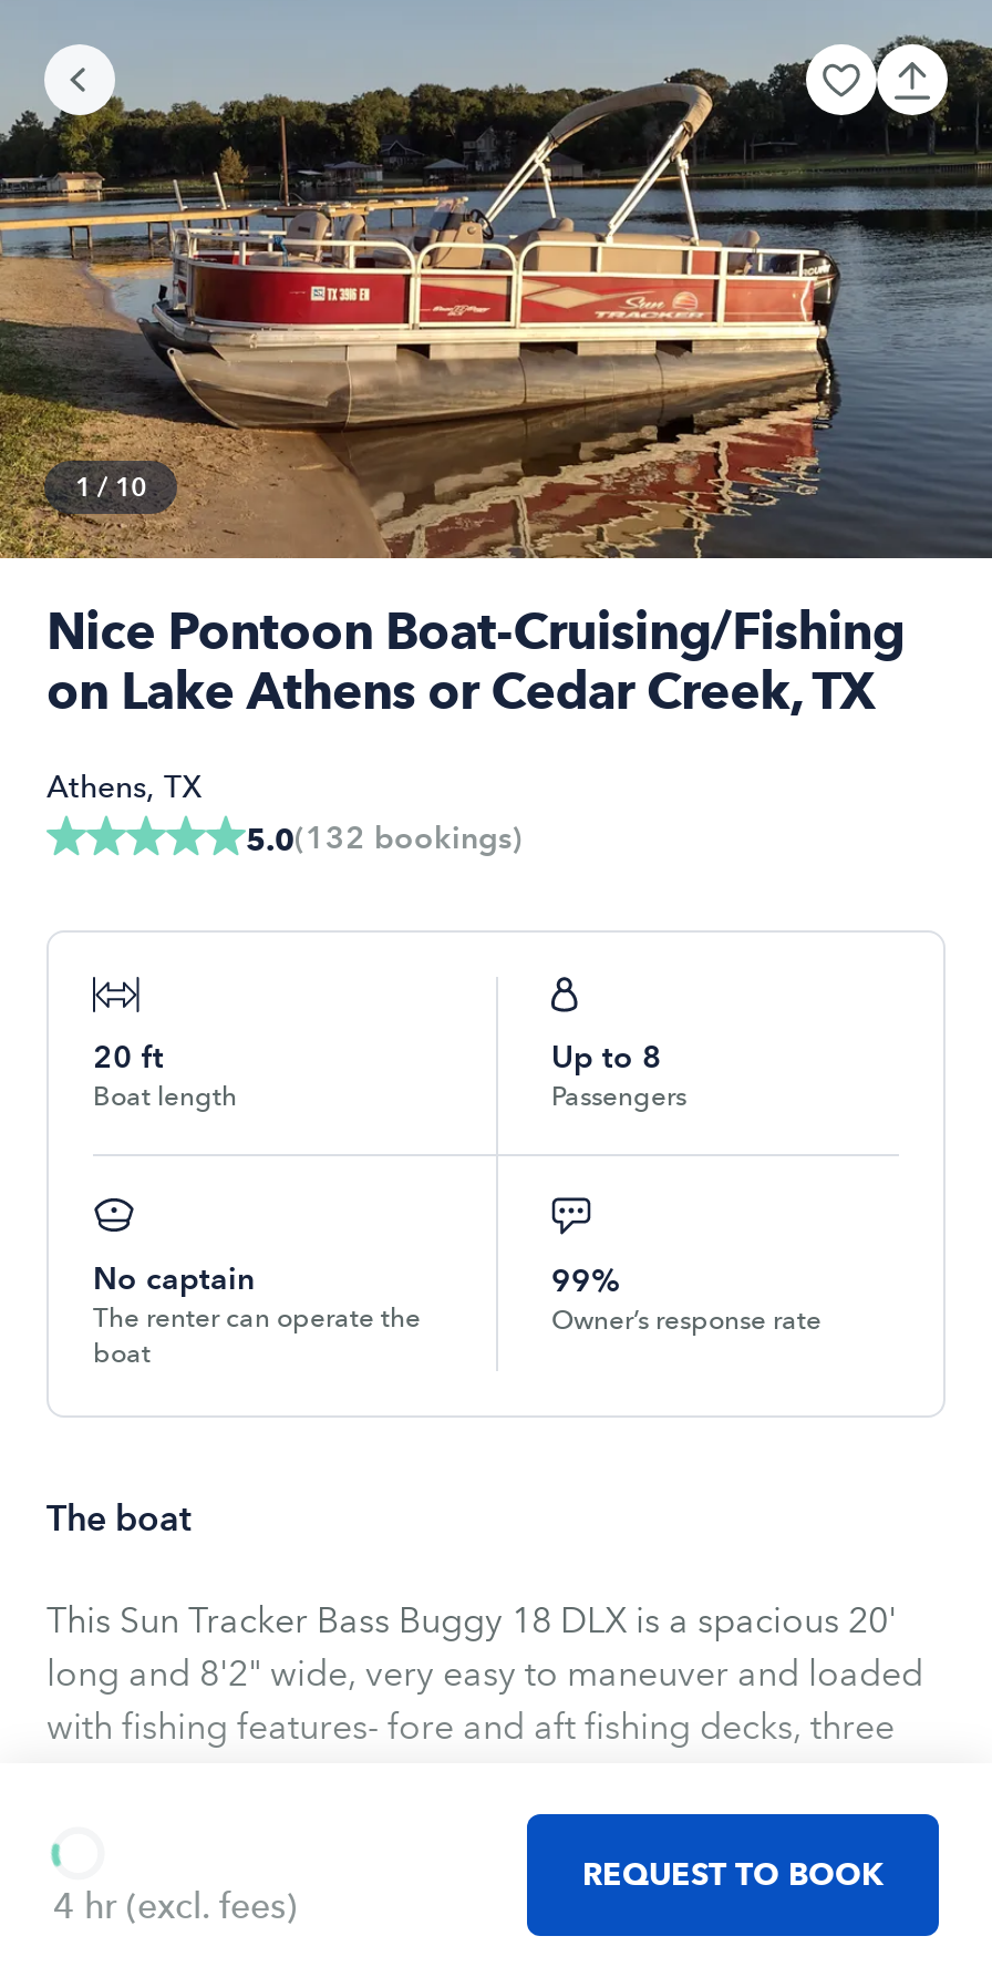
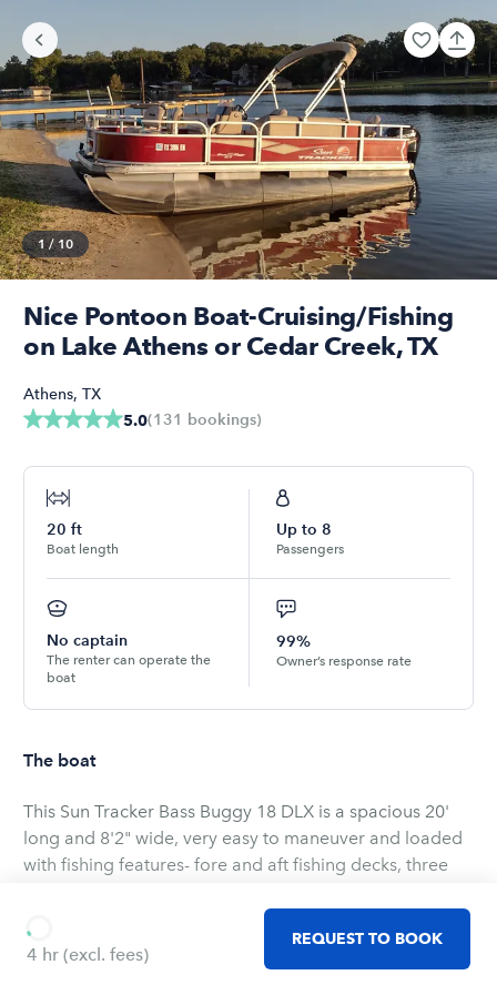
[246,820,523,857] 5.0 (132 bookings) -> [123,410,262,429] 5.0 (131 bookings)

